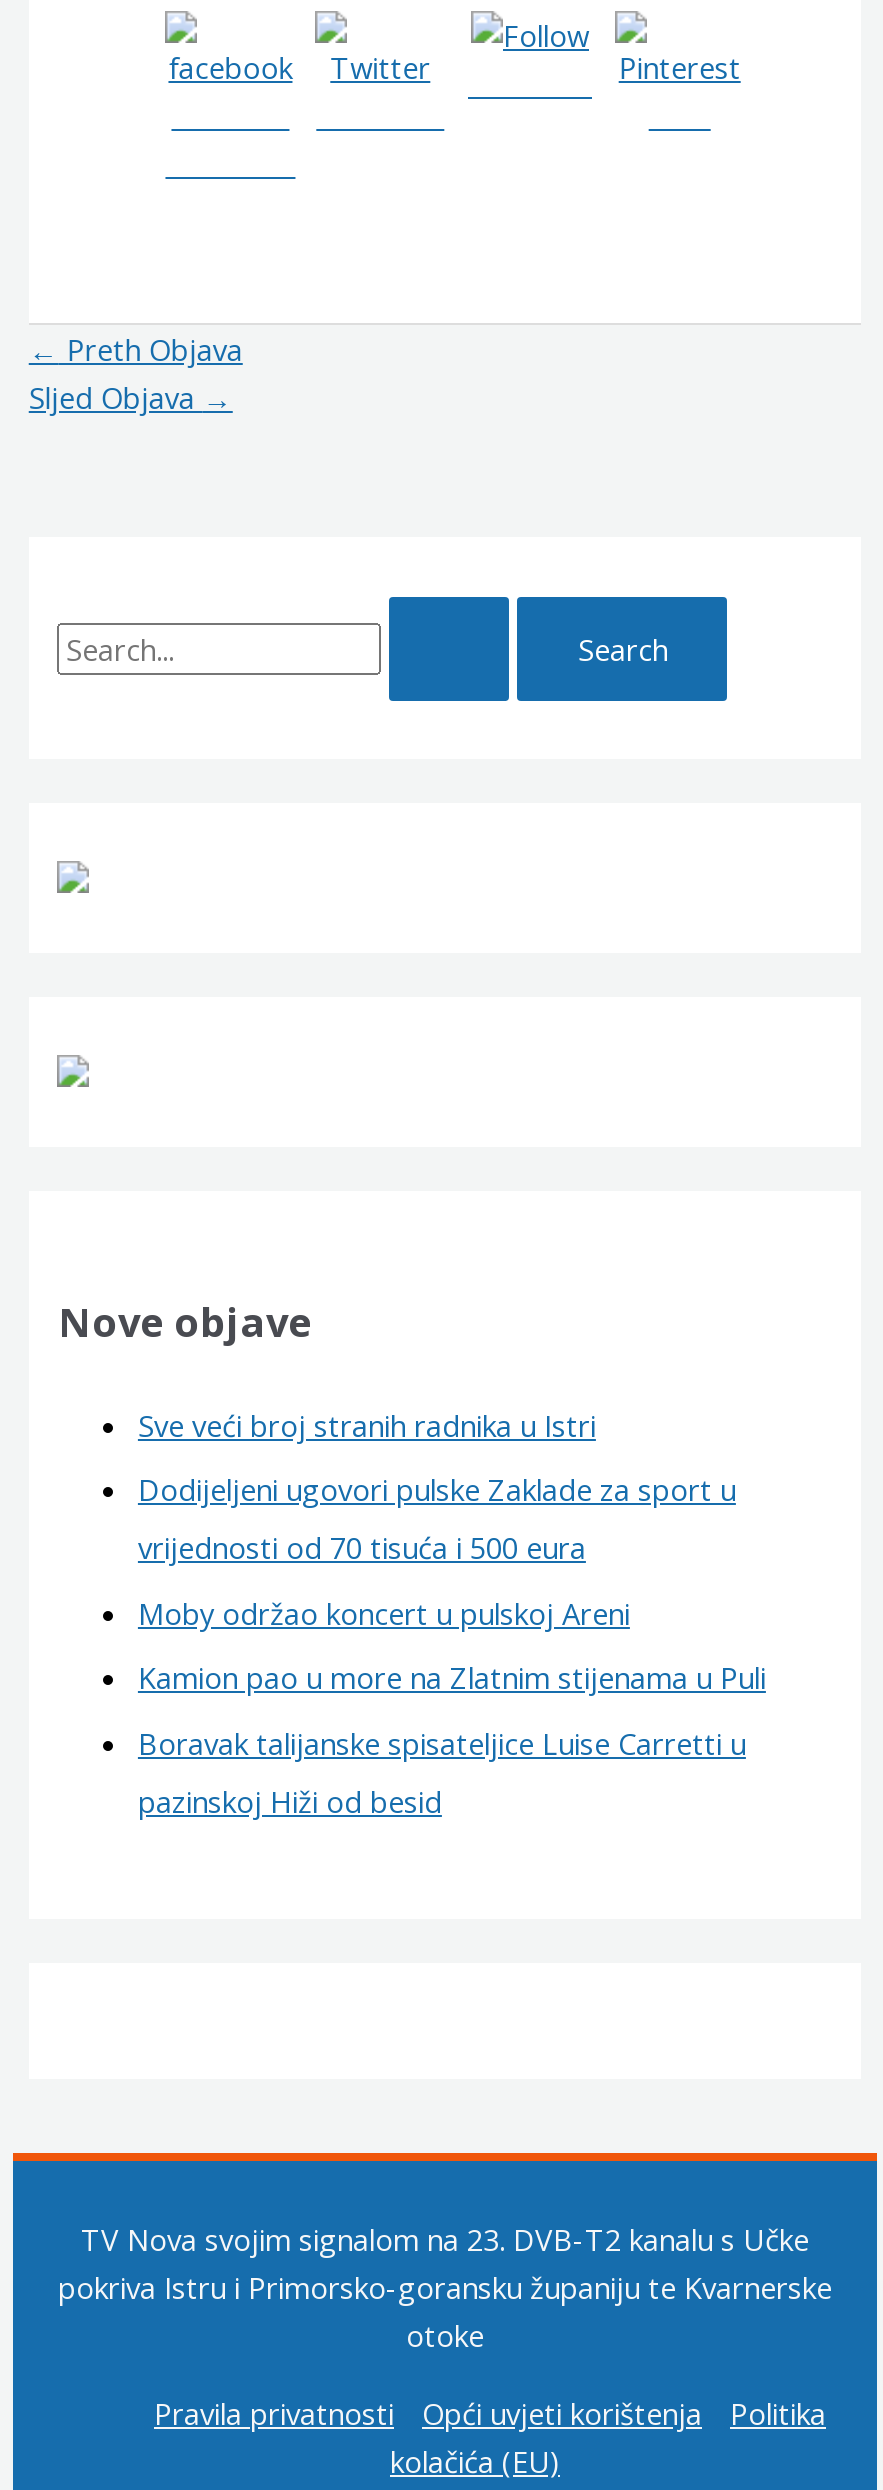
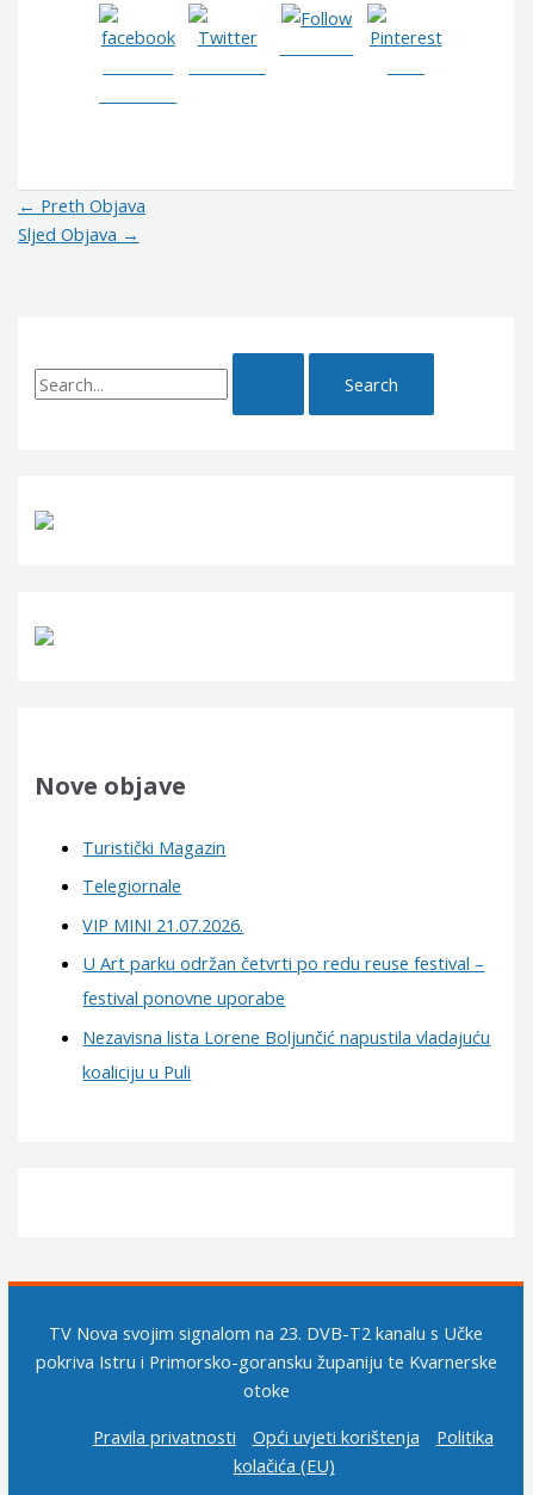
[138,1404,596,1444] Sve veći broj stranih radnika u Istri -> [83,835,226,858] Turistički Magazin
[138,1469,736,1567] Dodijeljeni ugovori pulske Zaklade za sport u | vrijednosti od 70 tisuća i 500 eura -> [83,874,182,897] Telegiornale
[138,1593,630,1633] Moby održao koncert u pulskoj Areni -> [83,913,244,936] VIP MINI 21.07.2026.
[138,1658,766,1698] Kamion pao u more na Zlatnim stijenama u Puli -> [83,952,485,1010] U Art parku održan četvrti po redu reuse festival – | festival ponovne uporabe
[138,1723,746,1821] Boravak talijanske spisateljice Luise Carretti u | pazinskoj Hiži od besid -> [83,1025,491,1083] Nezavisna lista Lorene Boljunčić napustila vladajuću | koaliciju u Puli

